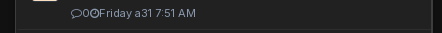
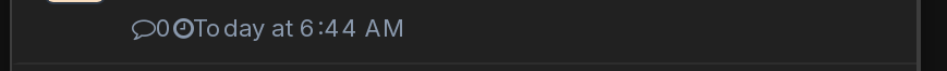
[82,6,196,20] 0 Friday a31 7:51 AM -> [156,13,404,43] 0 Today at 6:44 AM

